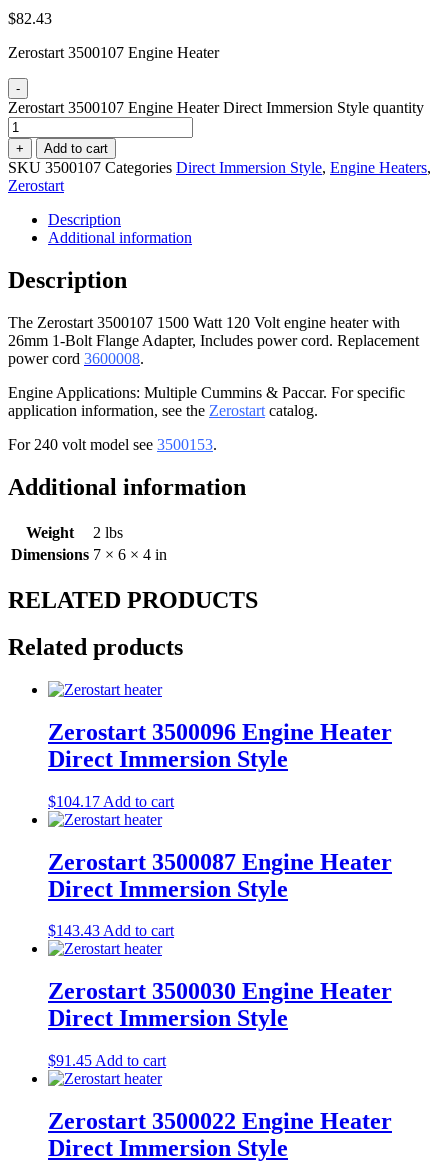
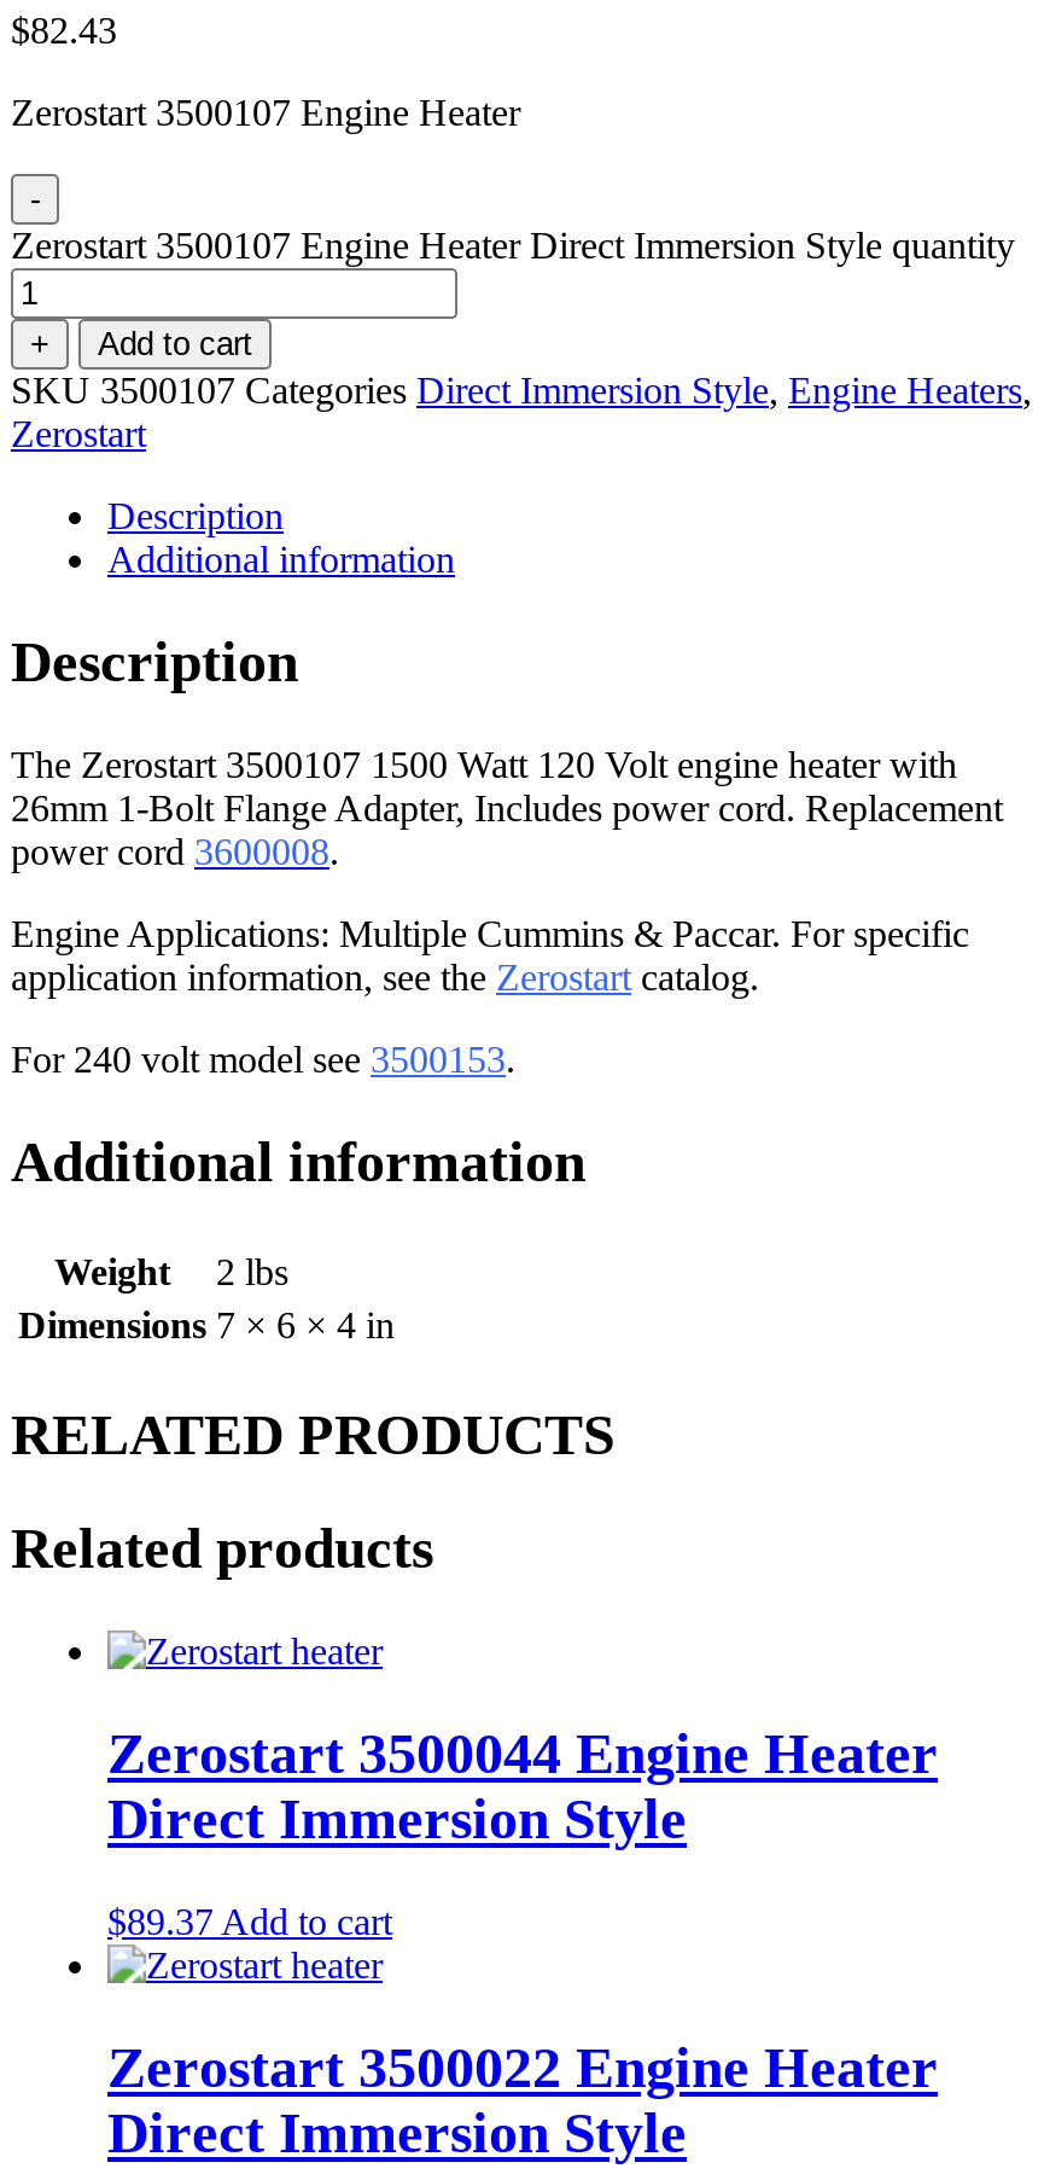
[48,719,392,745] Zerostart 3500096 Engine Heater -> [107,1722,938,1784] Zerostart 3500044 Engine Heater
[48,793,392,1069] $104.17 Add to cart | Zerostart 3500087 Engine Heater | Direct Immersion Style | $143.43 Add to cart | Zerostart 3500030 Engine Heater | Direct Immersion Style | $91.45 Add to cart -> [107,1900,392,1941] $89.37 Add to cart

